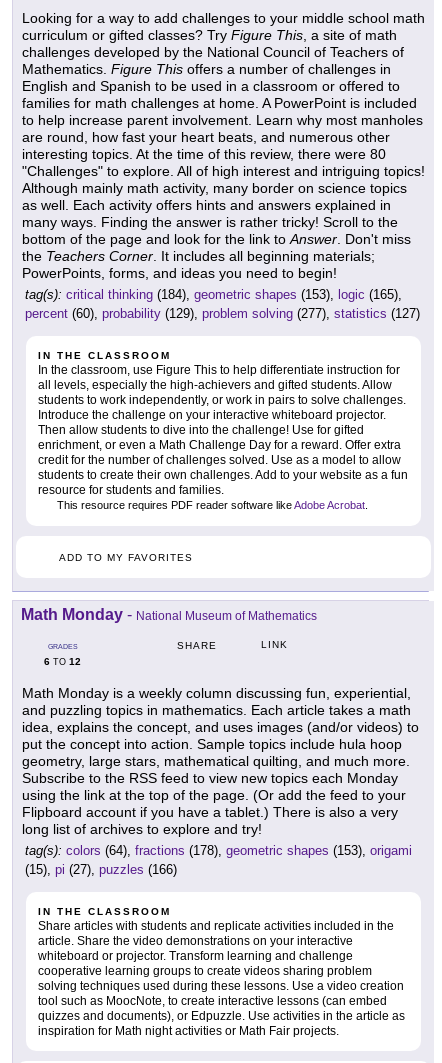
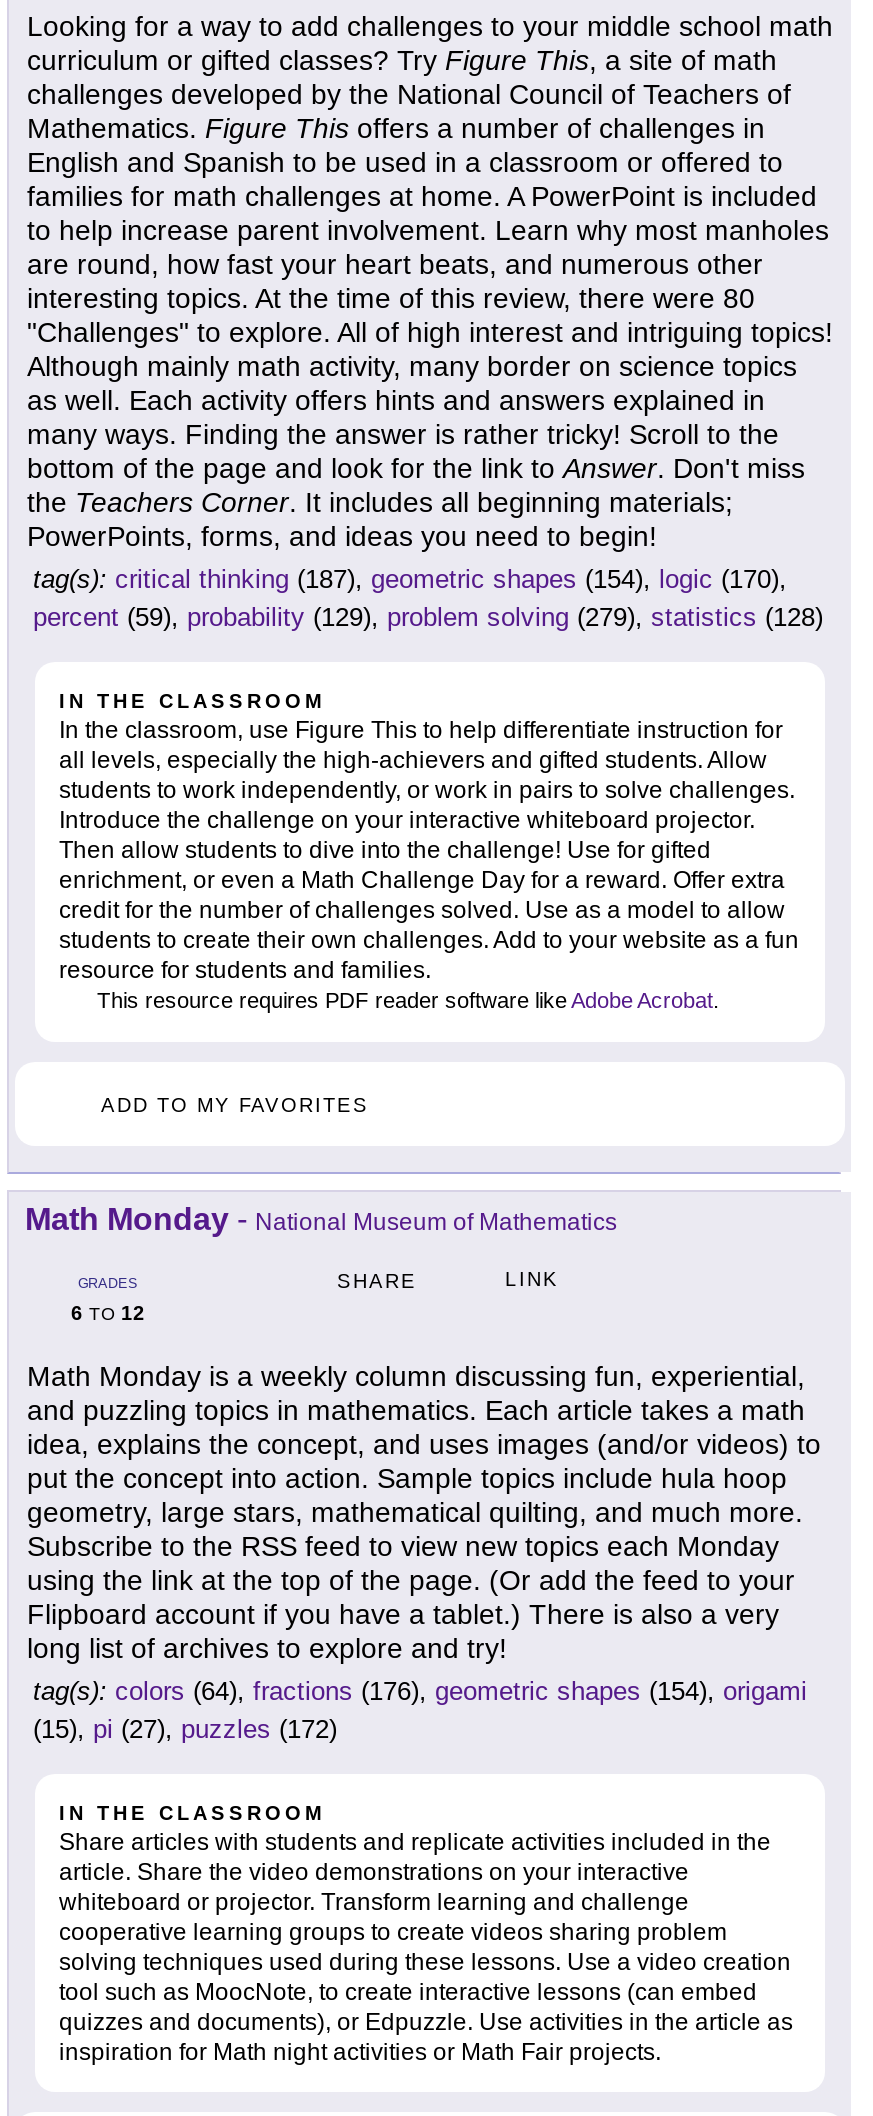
[25,287,402,302] tag(s): critical thinking (184), geometric shapes (153), logic (165), -> [33,565,787,595] tag(s): critical thinking (187), geometric shapes (154), logic (170),
[25,306,420,321] percent (60), probability (129), problem solving (277), statistics (127) -> [33,603,823,633] percent (59), probability (129), problem solving (279), statistics (128)
[25,843,412,858] tag(s): colors (64), fractions (178), geometric shapes (153), origami -> [33,1677,807,1707] tag(s): colors (64), fractions (176), geometric shapes (154), origami
[25,862,177,877] (15), pi (27), puzzles (166) -> [33,1715,337,1745] (15), pi (27), puzzles (172)

